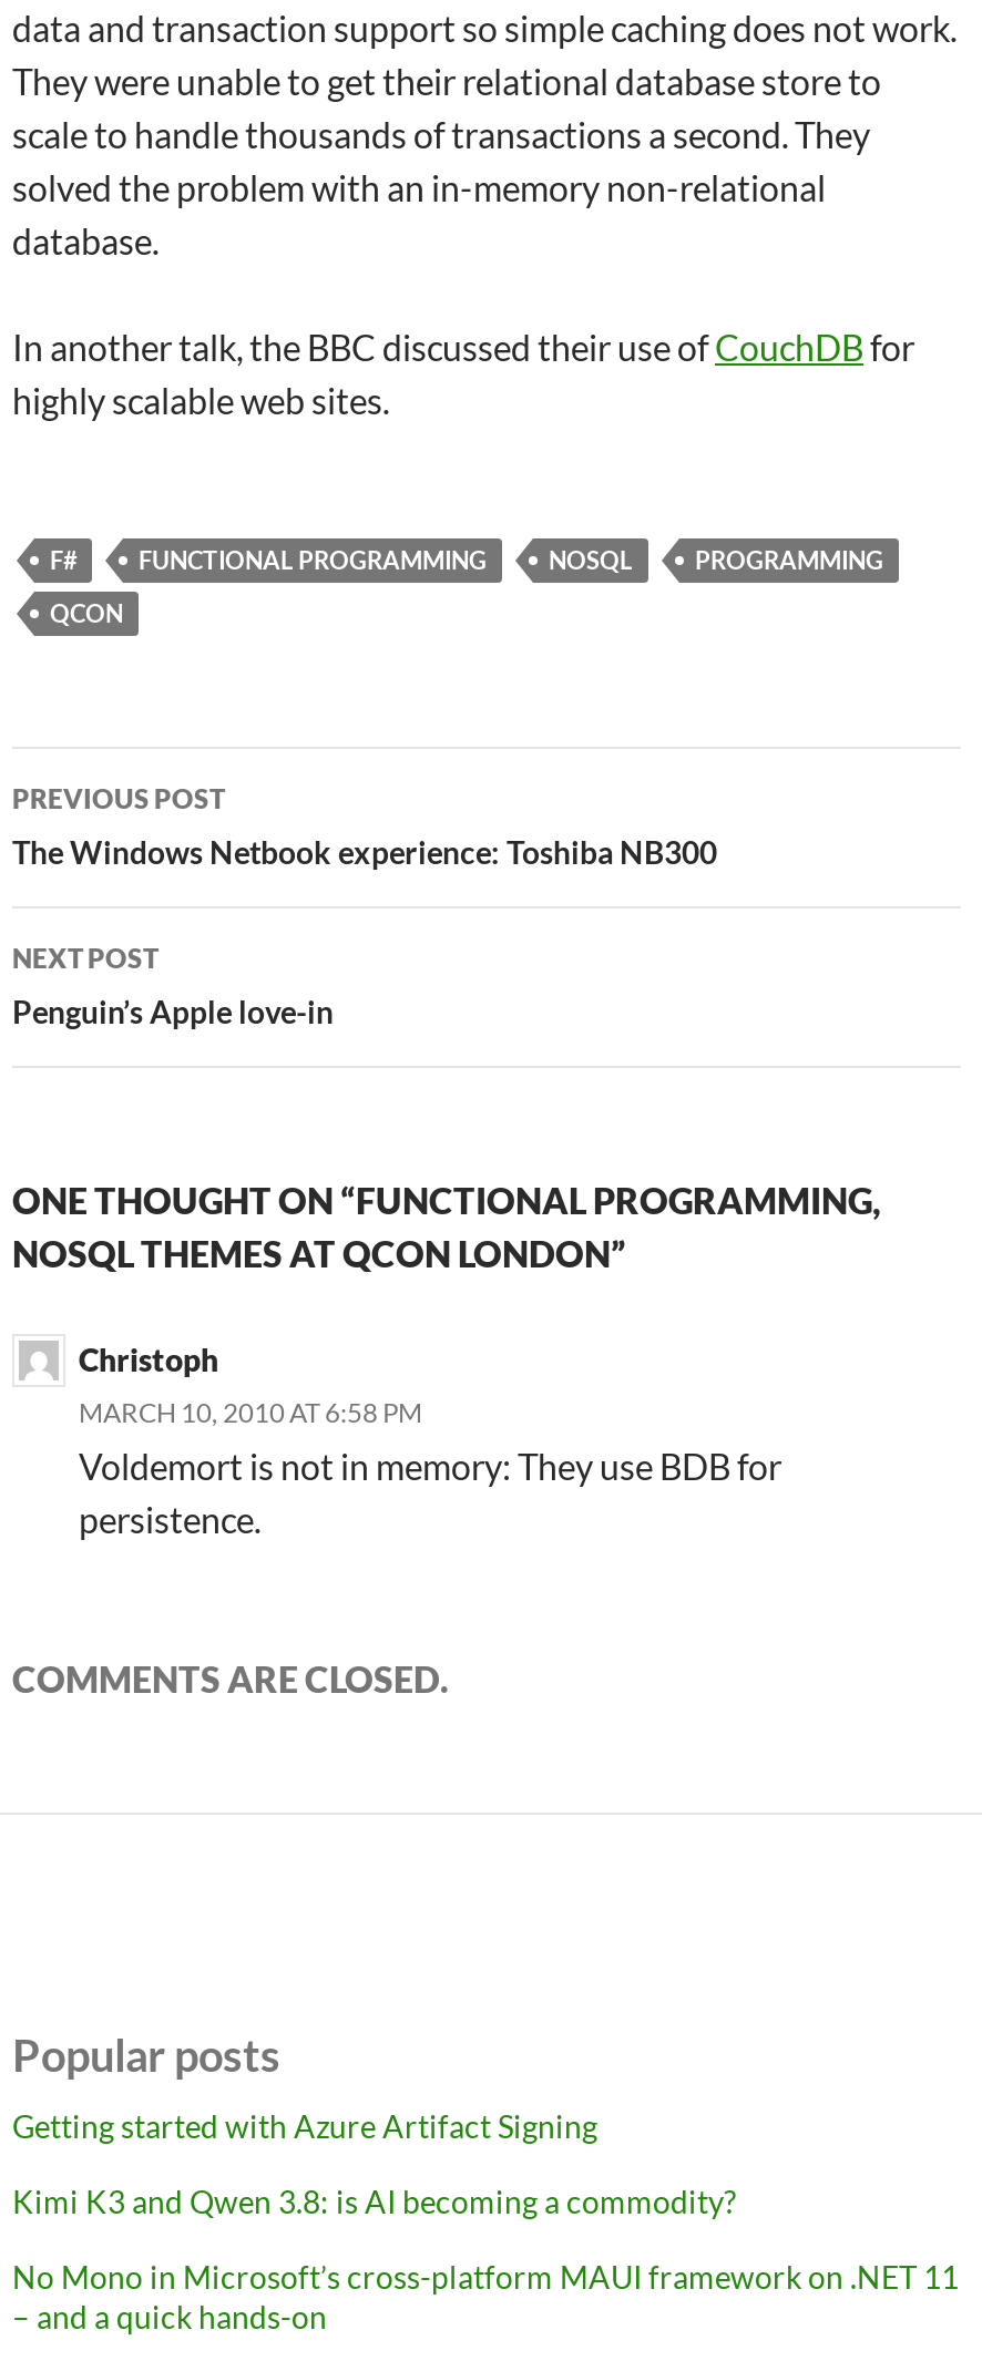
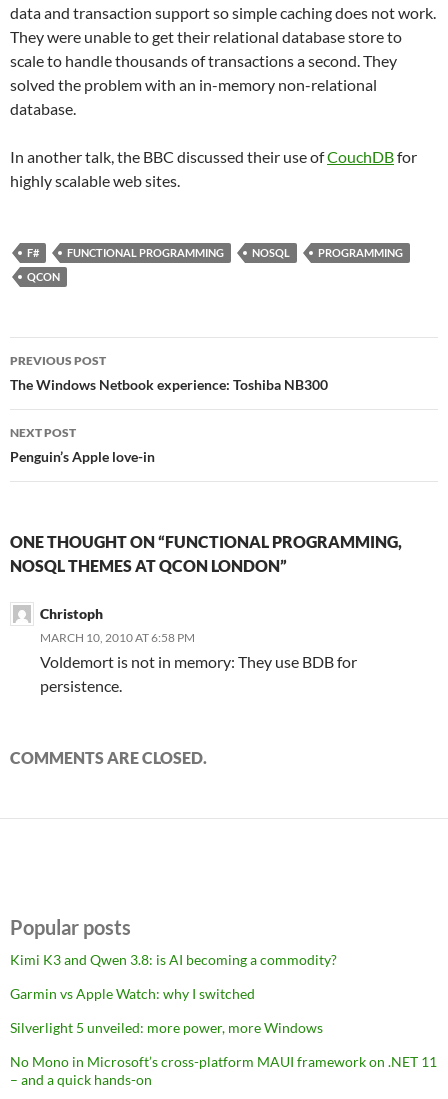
[12,2107,597,2145] Getting started with Azure Artifact Signing -> none
moved [12,2183,737,2220] -> [10,951,337,968]: Kimi K3 and Qwen 3.8: is AI becoming a commodity?
none -> [10,985,323,1036] Garmin vs Apple Watch: why I switched | Silverlight 5 unveiled: more power, more Windows

